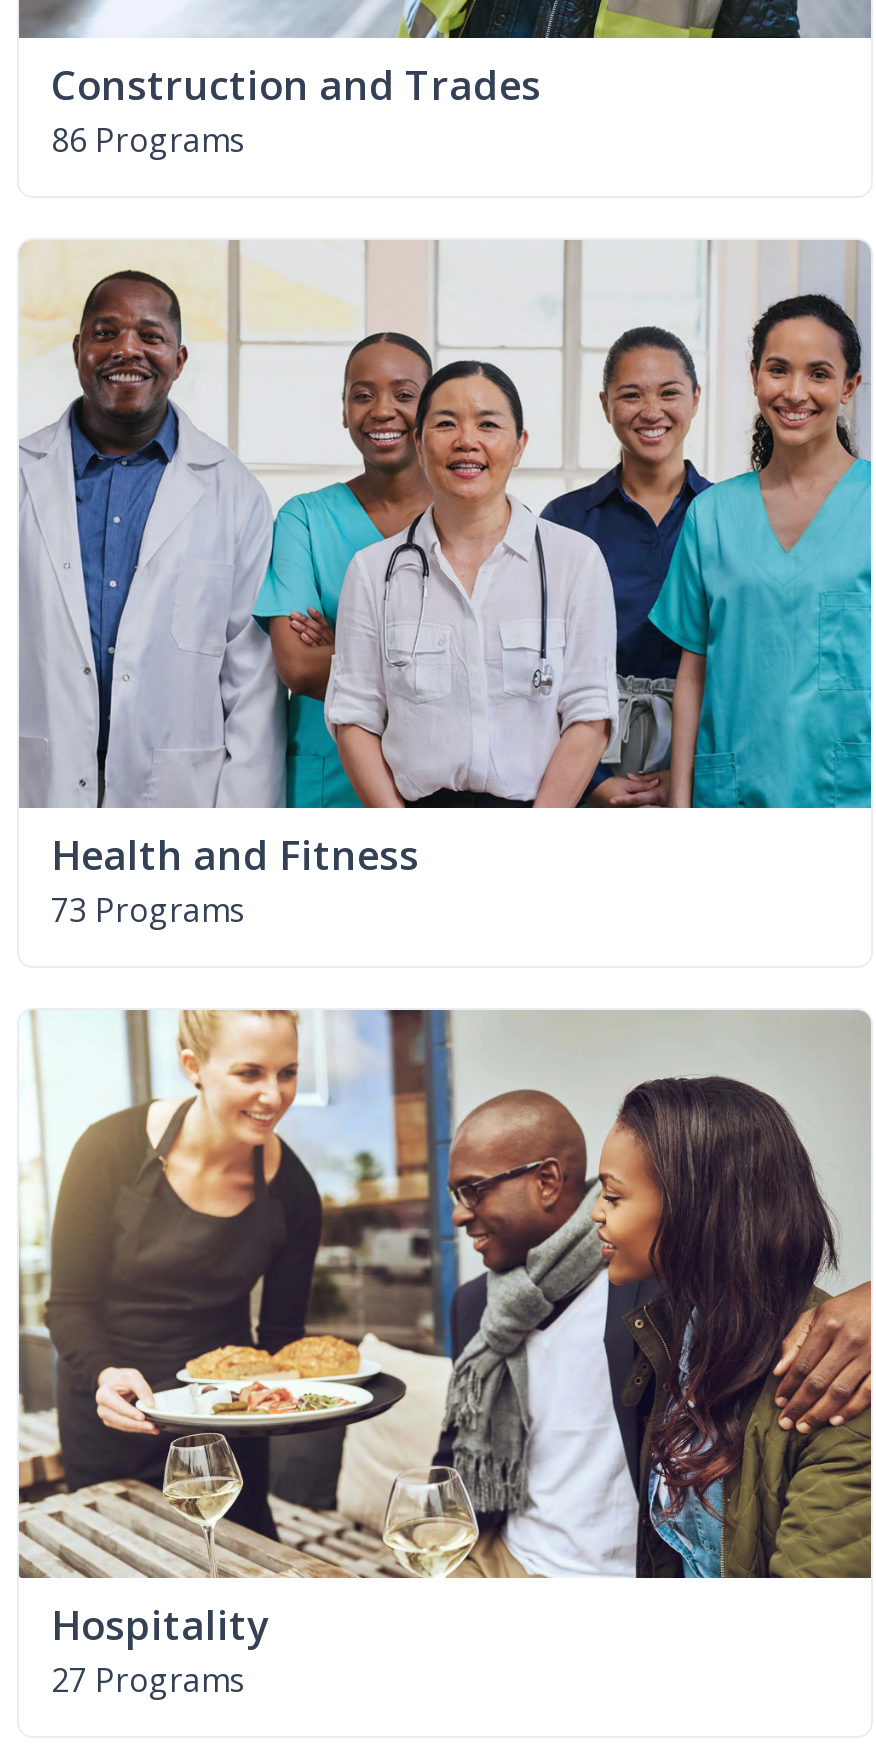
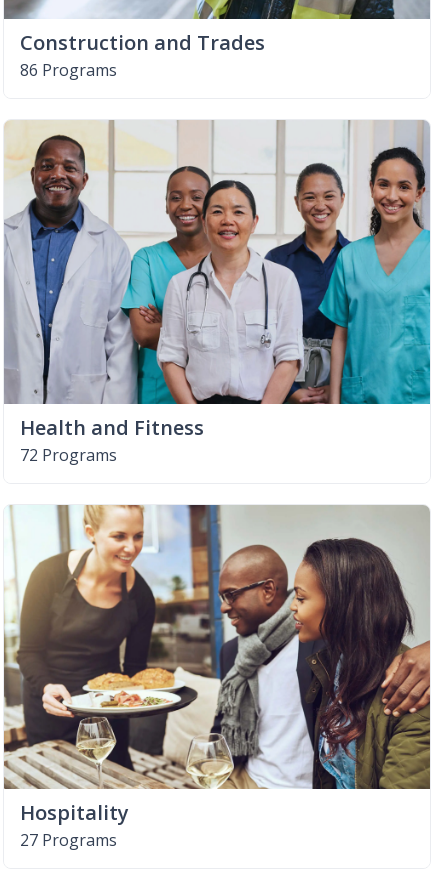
[51,889,245,933] 73 Programs -> [20,444,117,466] 72 Programs

